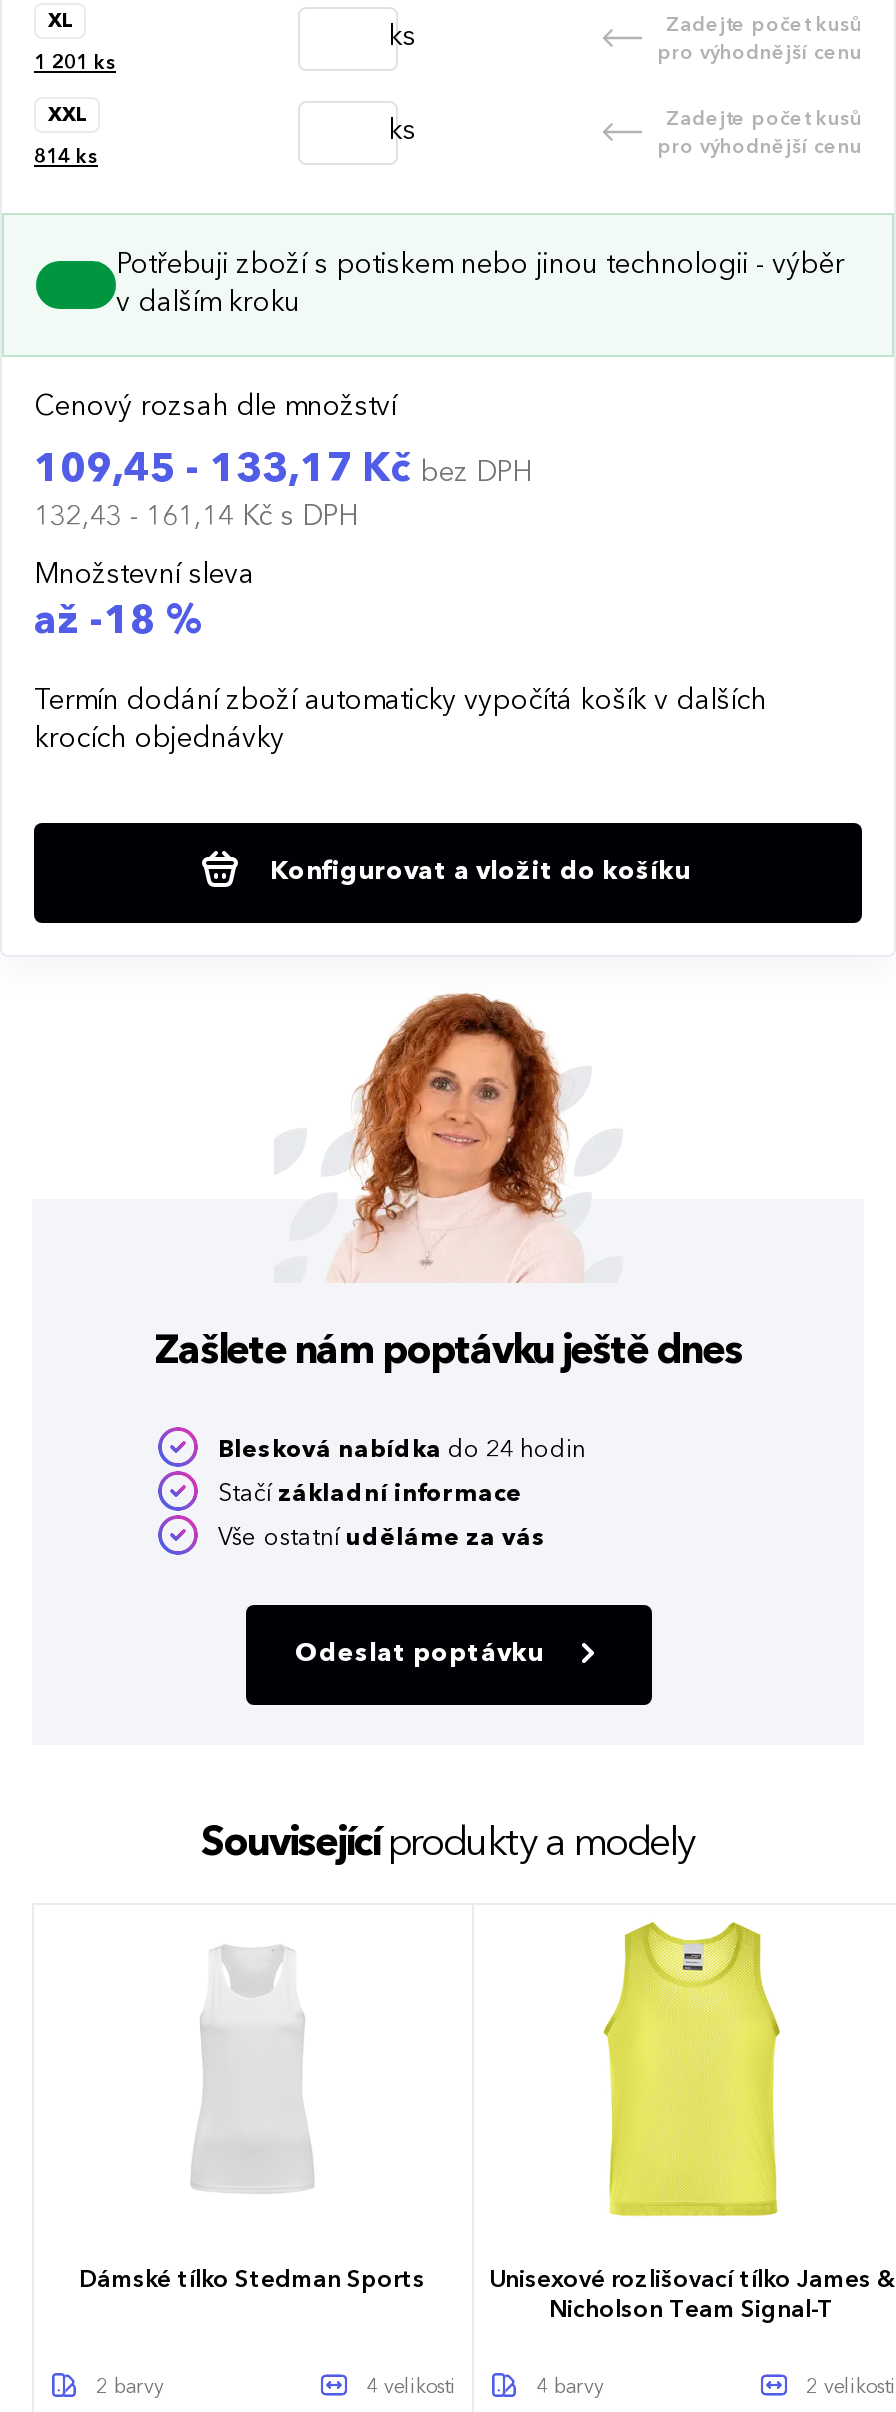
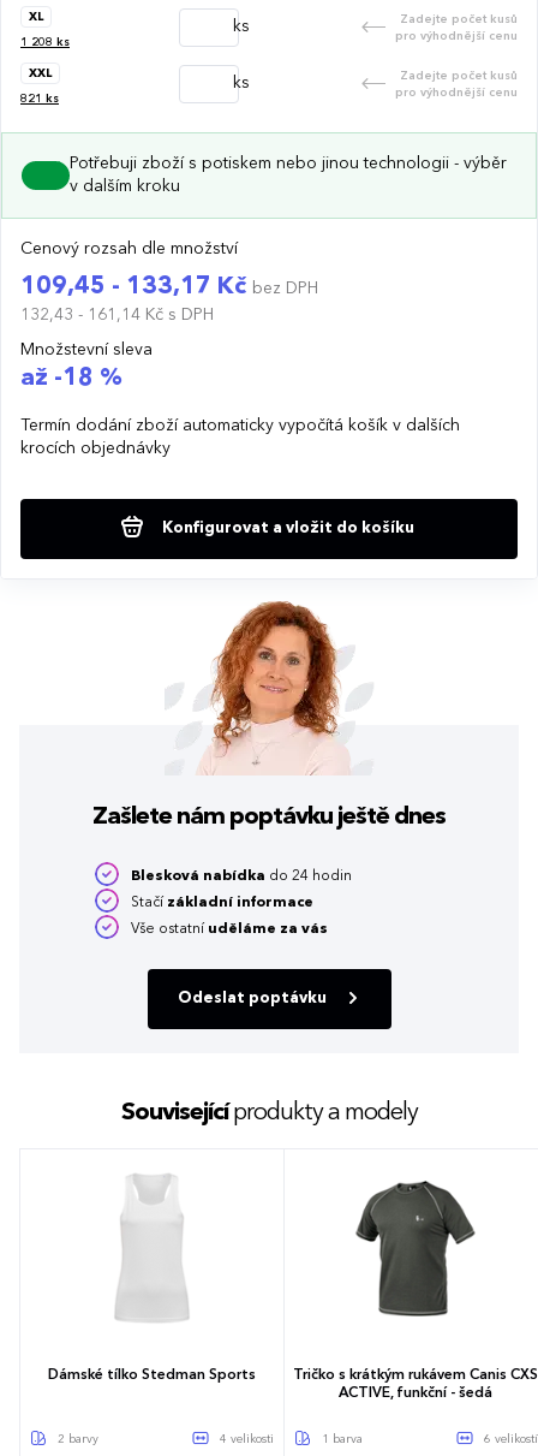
[34,52,116,72] 1 201 ks -> [20,36,70,48] 1 208 ks
[34,146,98,166] 814 ks -> [20,92,59,104] 821 ks
[489,1921,895,2323] [image] | Unisexové rozlišovací tílko James & | Nicholson Team Signal-T -> [293,1160,538,1401] [image] | Tričko s krátkým rukávem Canis CXS | ACTIVE, funkční - šedá
[536,2377,896,2397] 4 barvy | 2 velikosti -> [322,1433,538,1445] 1 barva | 6 velikostí

